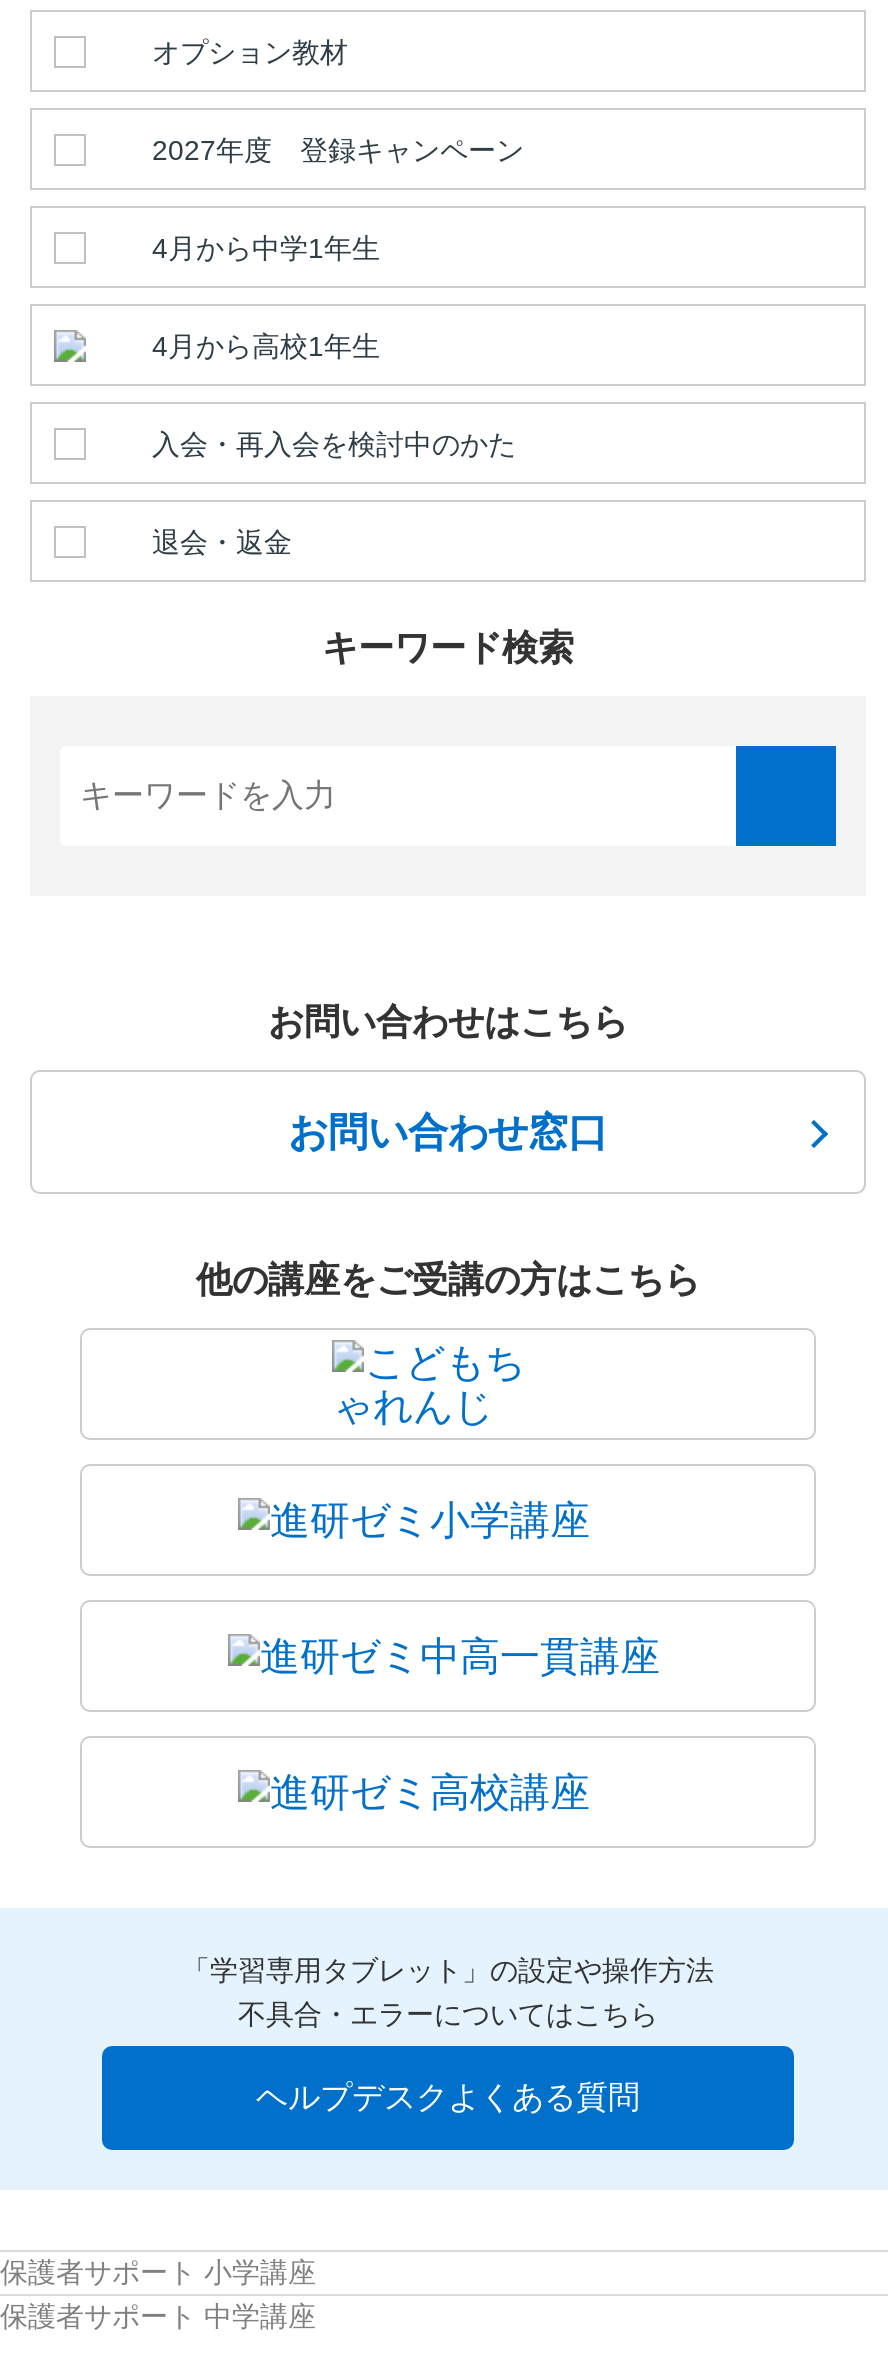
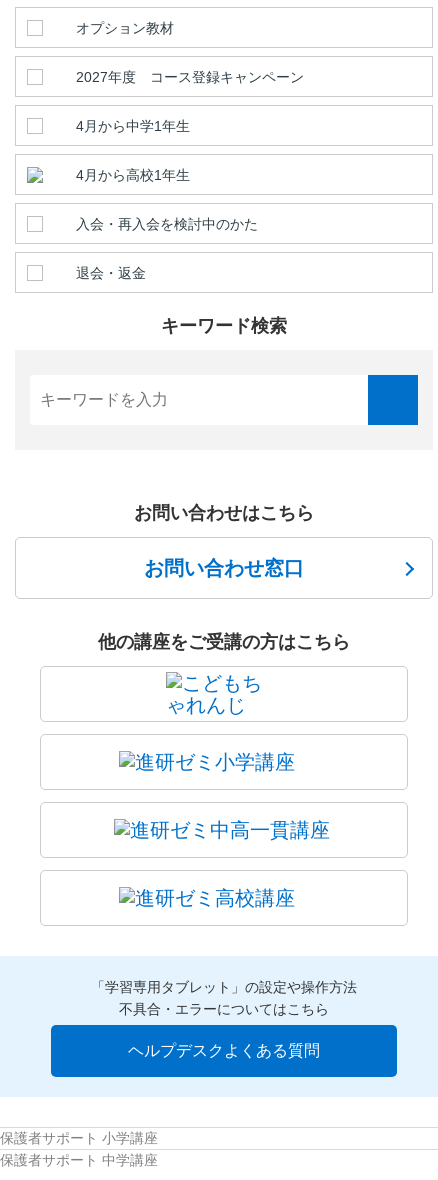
[152,133,524,165] 2027年度 登録キャンペーン -> [76,68,304,84] 2027年度 コース登録キャンペーン

